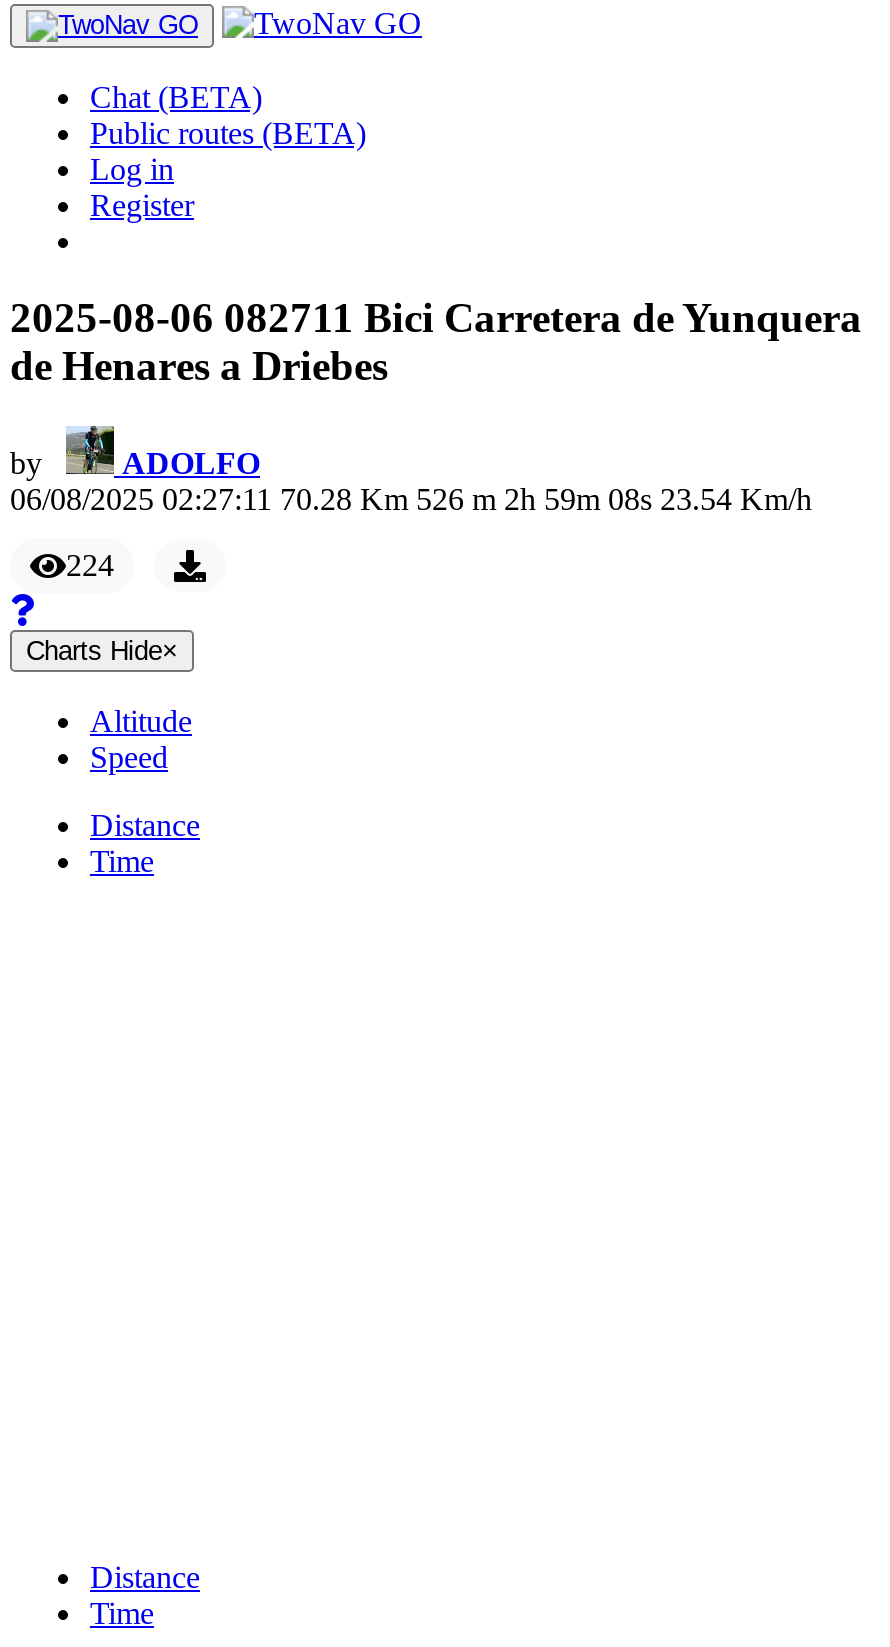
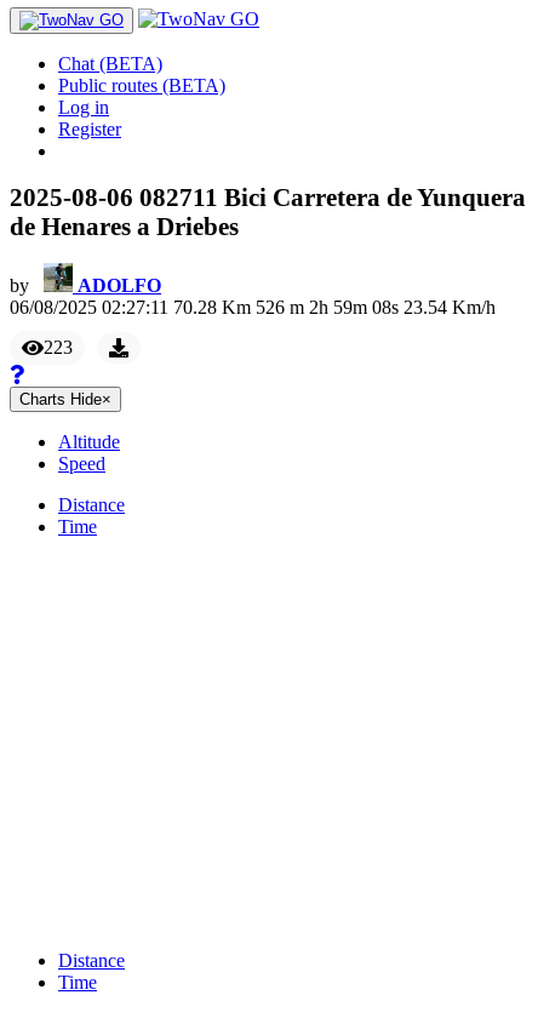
[66,547,114,581] 224 -> [44,336,73,357] 223

